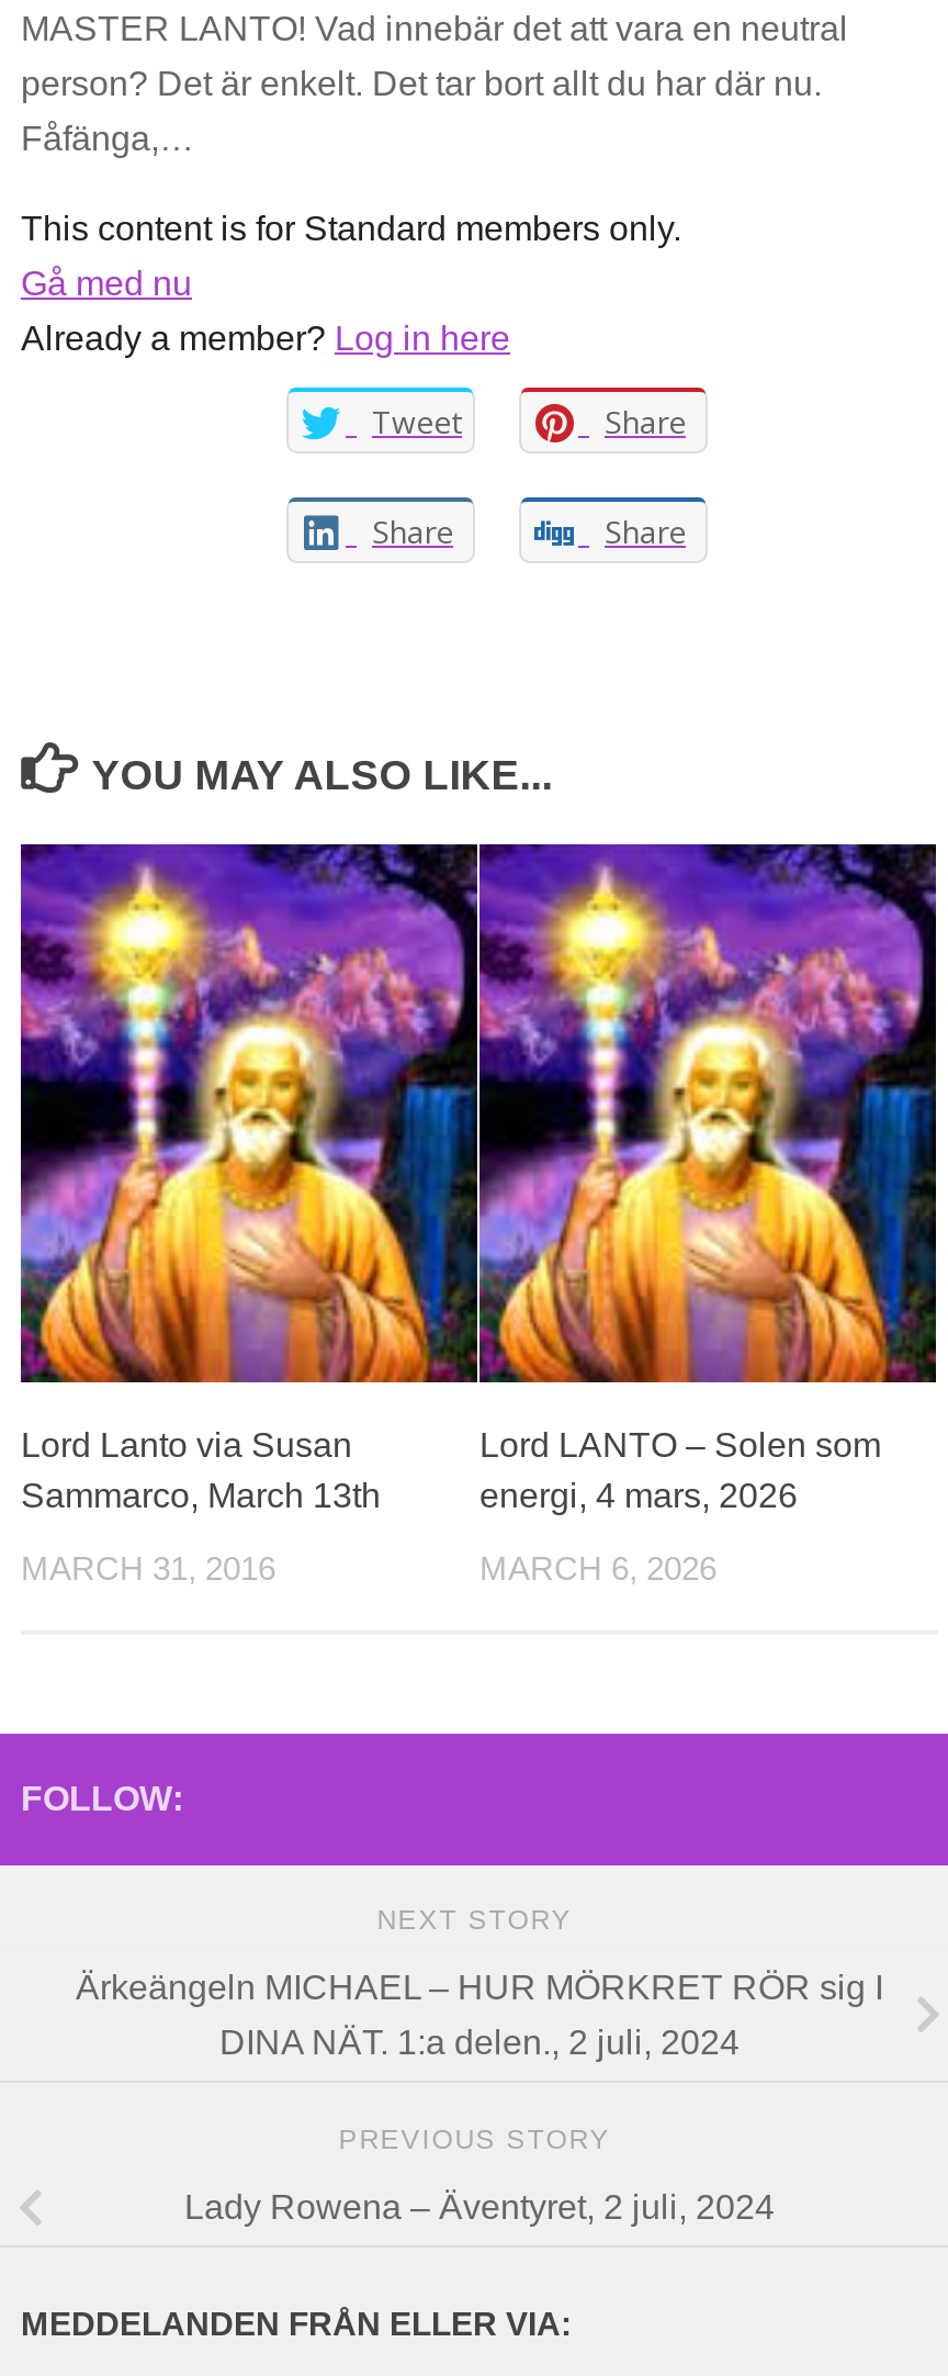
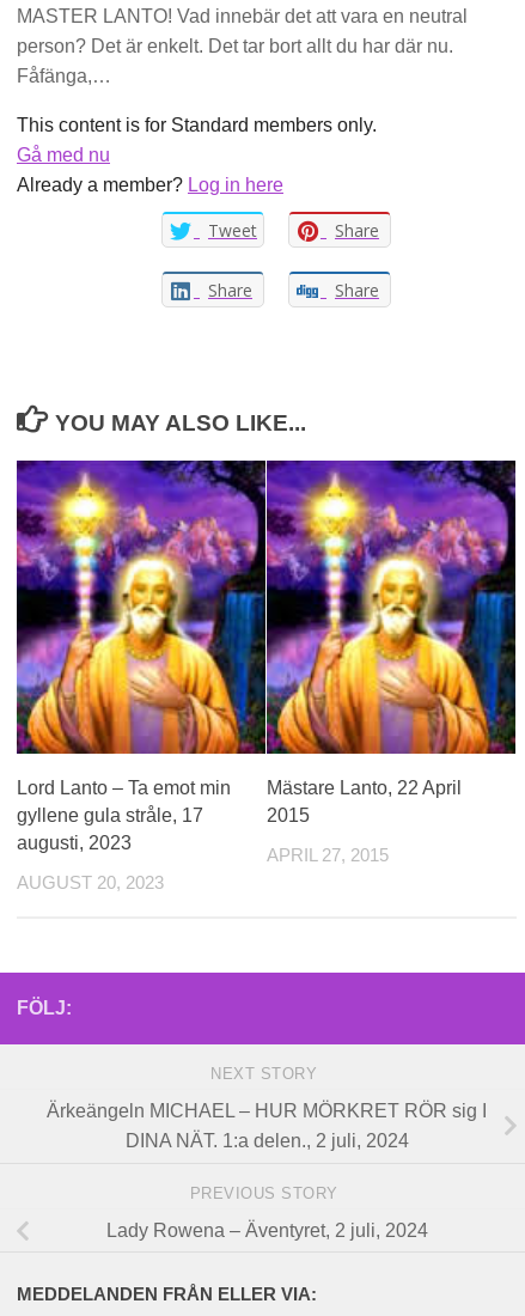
[21,1427,381,1515] Lord Lanto via Susan | Sammarco, March 13th -> [17,778,231,853] Lord Lanto – Ta emot min | gyllene gula stråle, 17 | augusti, 2023
[479,1427,881,1515] Lord LANTO – Solen som | energi, 4 mars, 2026 -> [267,778,462,826] Mästare Lanto, 22 April | 2015
[21,1552,275,1587] MARCH 31, 2016 -> [17,874,164,893] AUGUST 20, 2023
[479,1552,716,1587] MARCH 6, 2026 -> [267,846,389,865] APRIL 27, 2015
[21,1779,183,1816] FOLLOW: -> [17,997,72,1018] FÖLJ:

